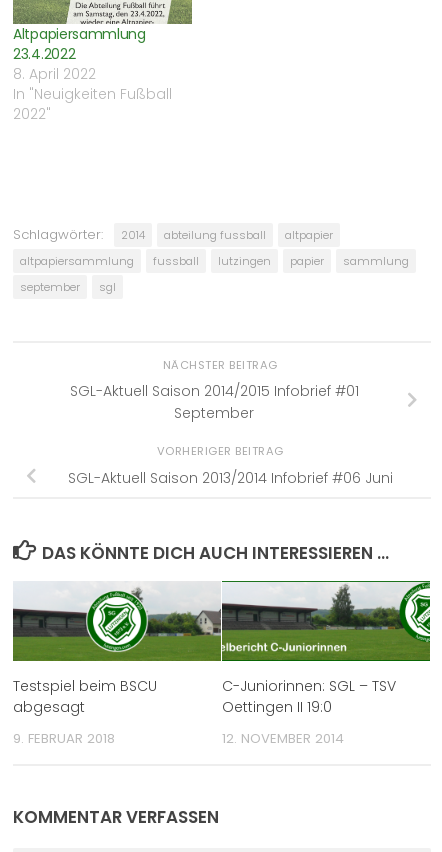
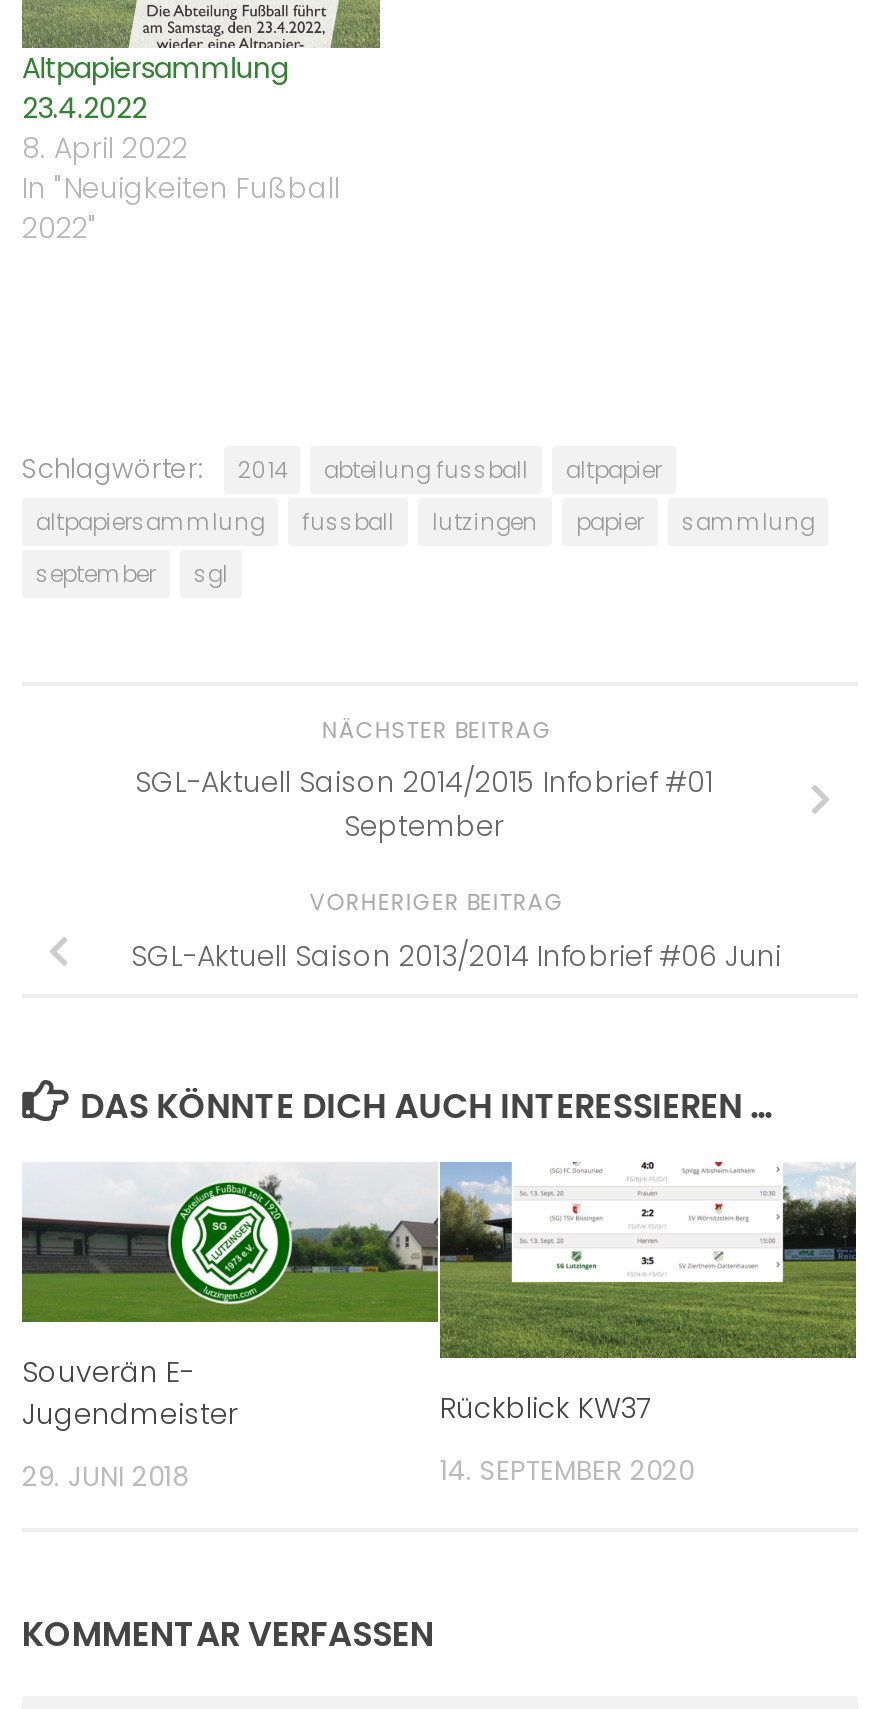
[222,580,431,717] [image] | C-Juniorinnen: SGL – TSV | Oettingen II 19:0 -> [438,1160,858,1429] [image] | Rückblick KW37
[13,676,157,717] Testspiel beim BSCU | abgesagt -> [22,1353,238,1435] Souverän E- | Jugendmeister
[13,729,115,748] 9. FEBRUAR 2018 -> [22,1459,188,1497] 29. JUNI 2018
[222,729,344,748] 12. NOVEMBER 2014 -> [440,1453,694,1491] 14. SEPTEMBER 2020

